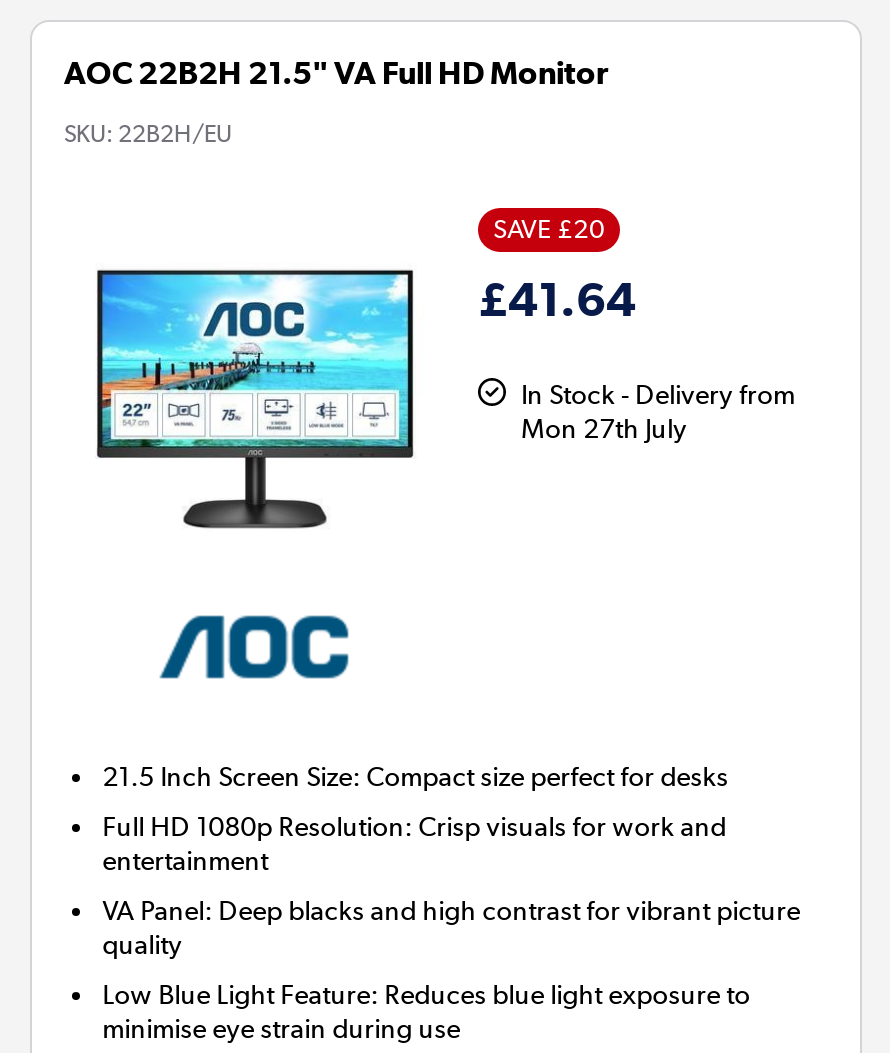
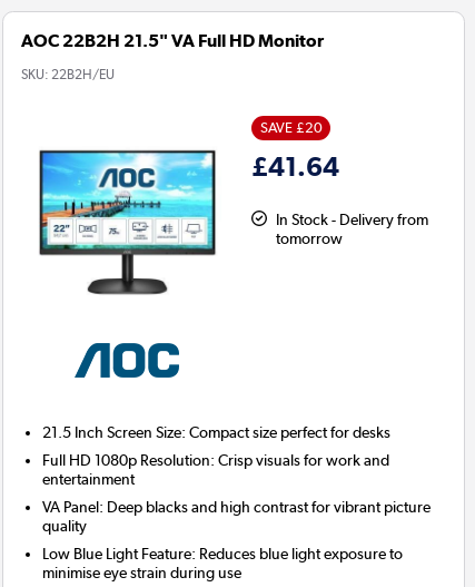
[521,412,687,444] Mon 27th July -> [275,229,342,247] tomorrow

